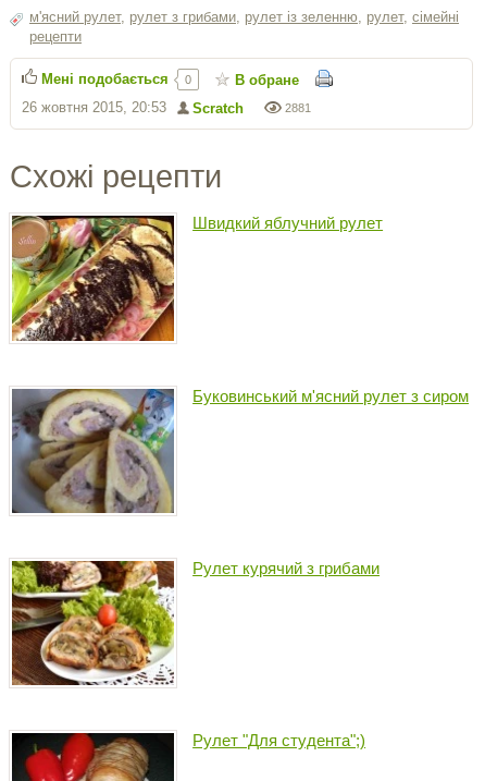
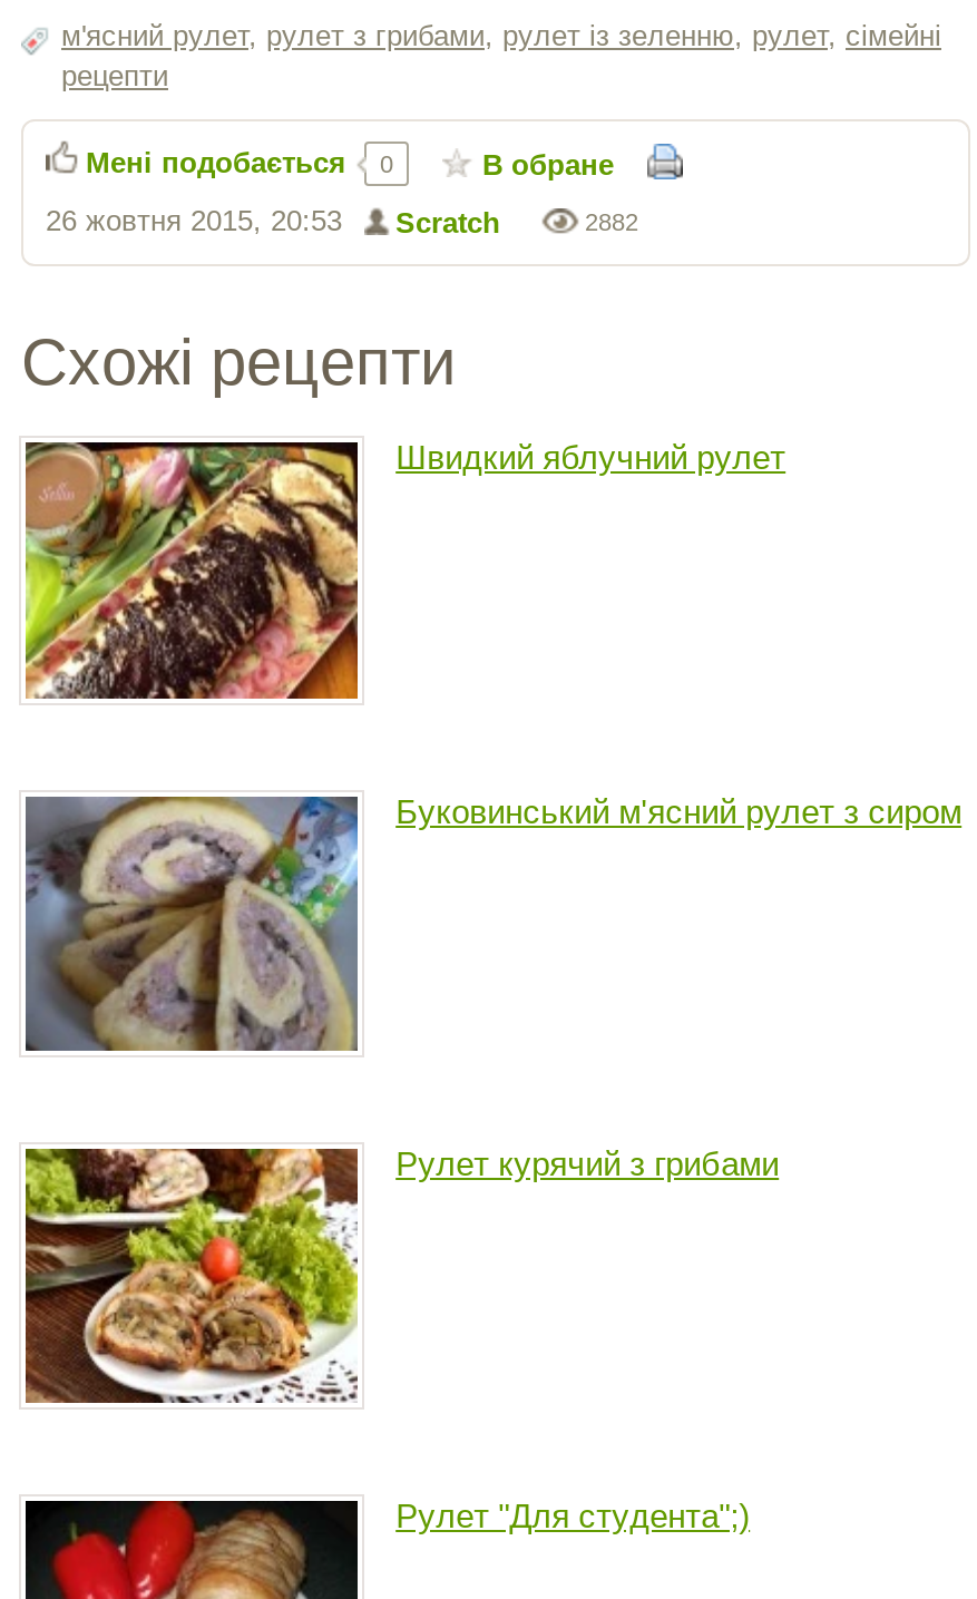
[285,102,311,115] 2881 -> [585,209,638,236] 2882

